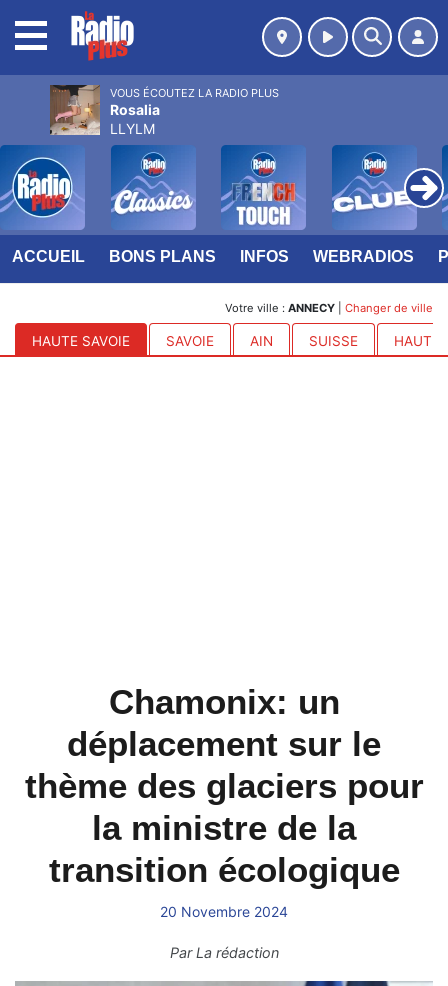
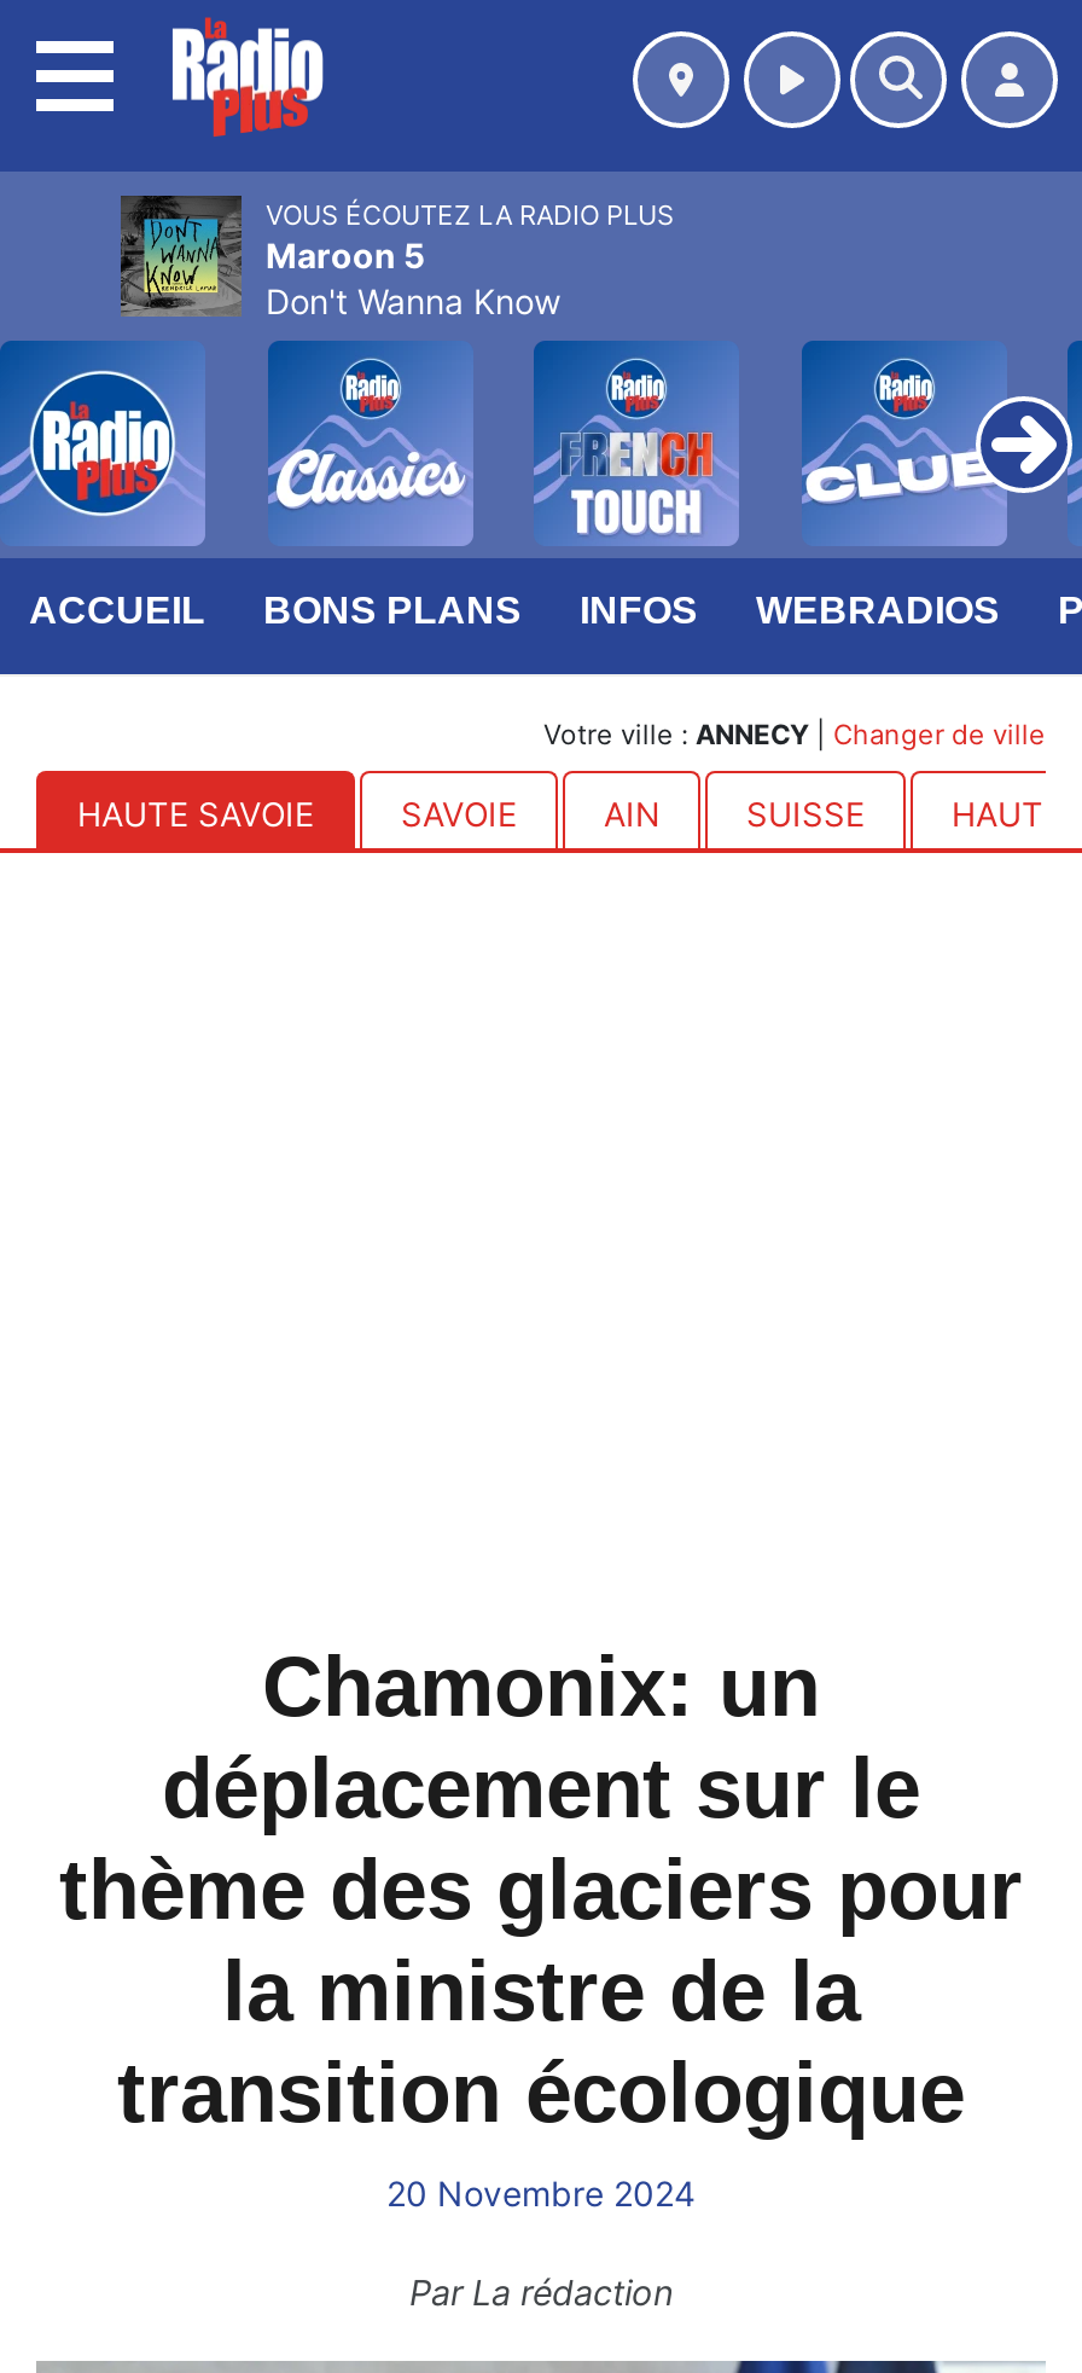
[50,84,160,137] [image] | Rosalia | LLYLM -> [118,193,560,321] [image] | Maroon 5 | Don't Wanna Know

